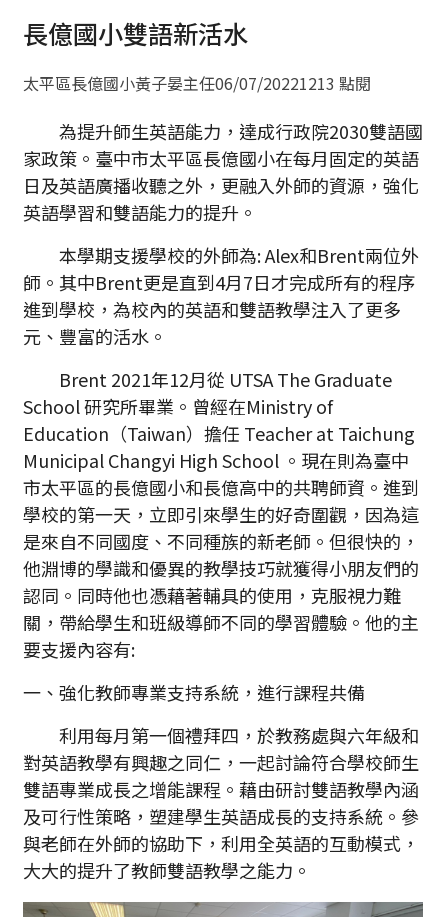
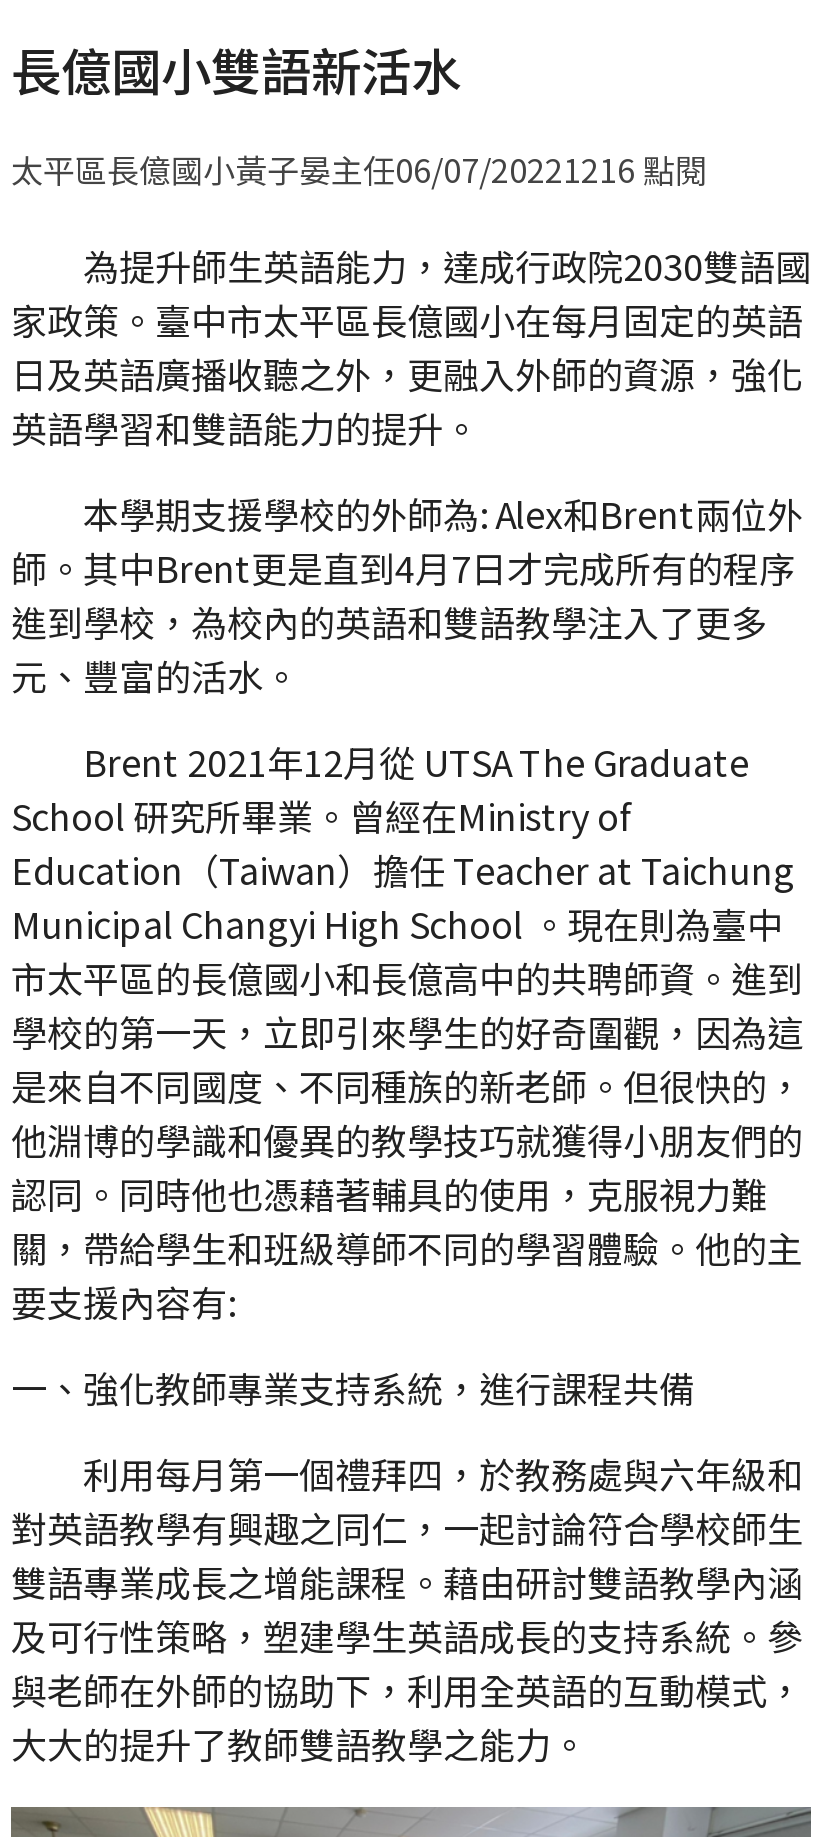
[23,71,371,95] 太平區長億國小黃子晏主任06/07/20221213 點閱 -> [11,145,707,193] 太平區長億國小黃子晏主任06/07/20221216 點閱

